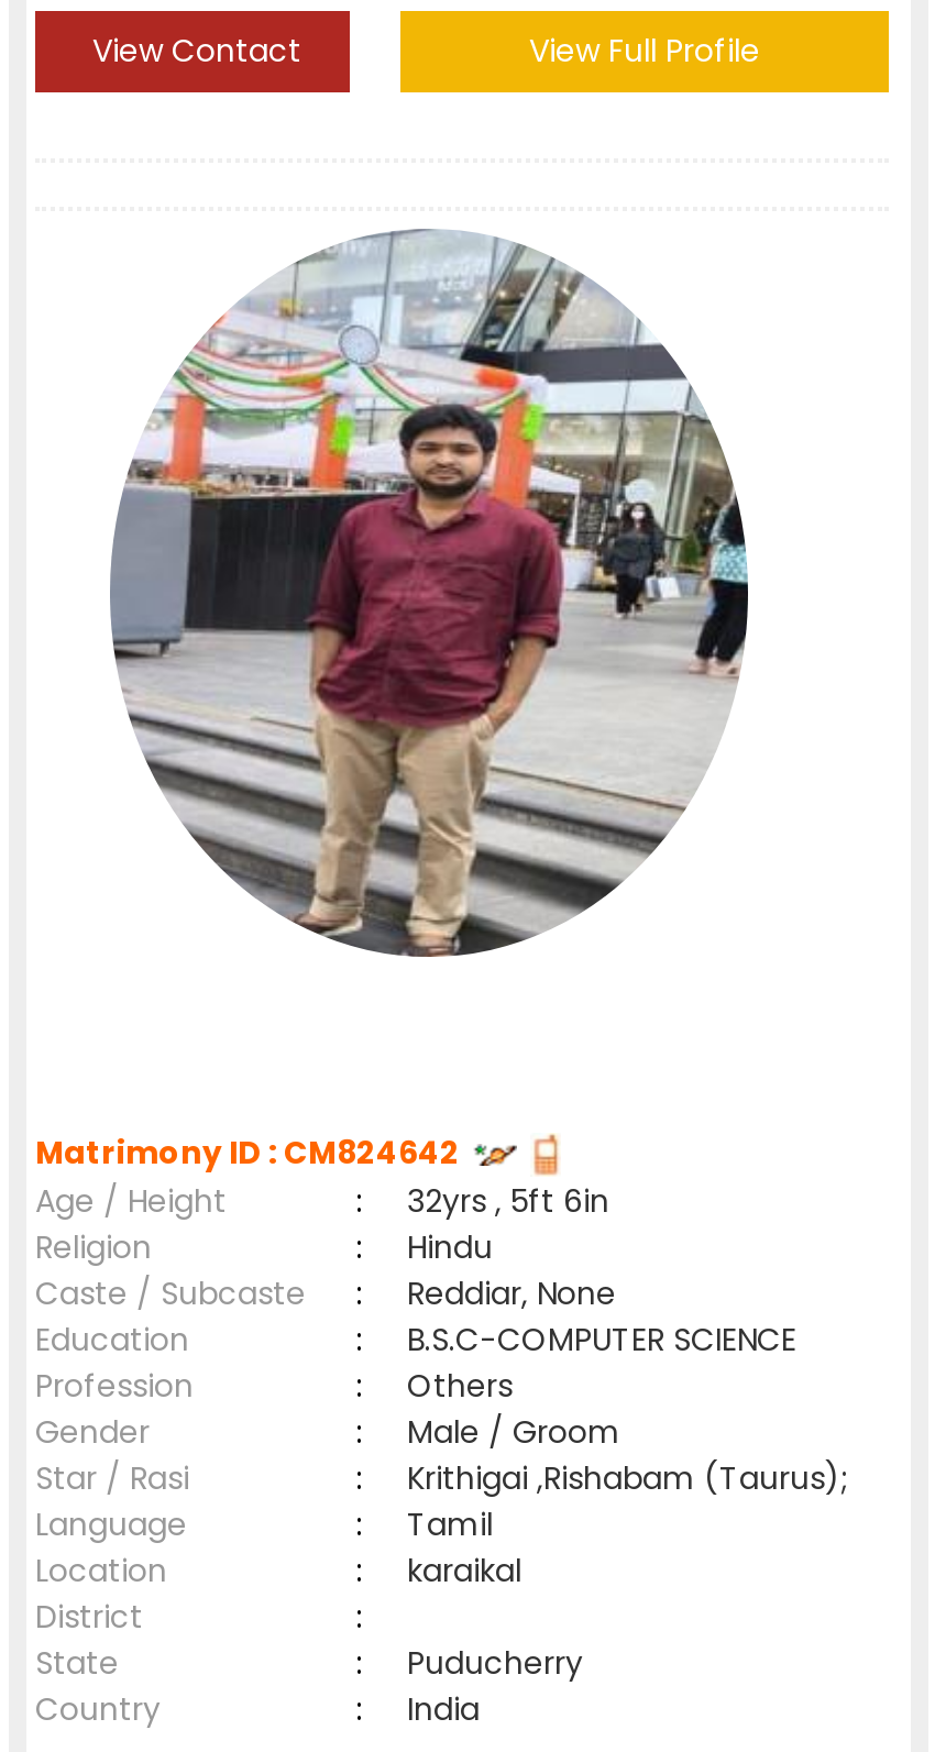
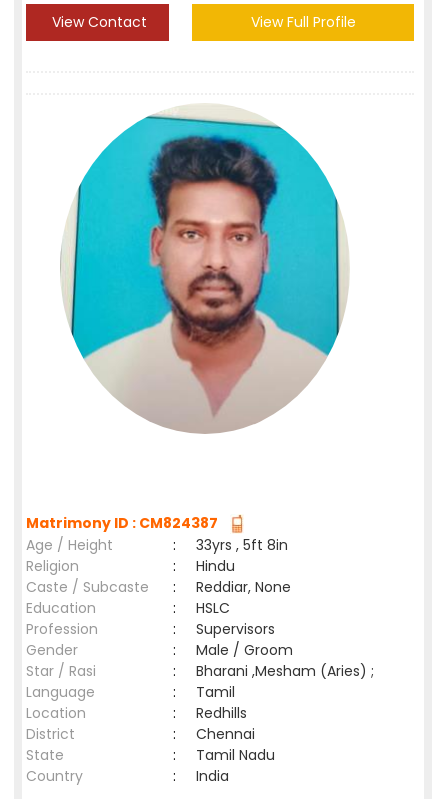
[110,229,750,957] [image] -> [61,104,350,433] [image]
[35,1131,473,1175] Matrimony ID : CM824642 -> [26,513,224,533] Matrimony ID : CM824387
[407,1179,609,1223] 32yrs , 5ft 6in -> [196,535,288,555] 33yrs , 5ft 8in
[407,1318,796,1362] B.S.C-COMPUTER SCIENCE -> [196,598,230,618] HSLC
[407,1364,513,1408] Others -> [196,619,275,639] Supervisors
[407,1456,847,1500] Krithigai ,Rishabam (Taurus); -> [196,661,374,681] Bharani ,Mesham (Aries) ;
[407,1549,539,1593] karaikal -> [196,703,255,723] Redhills
[407,1641,583,1685] Puducherry -> [196,745,275,765] Tamil Nadu
none -> [196,724,263,744] Chennai

